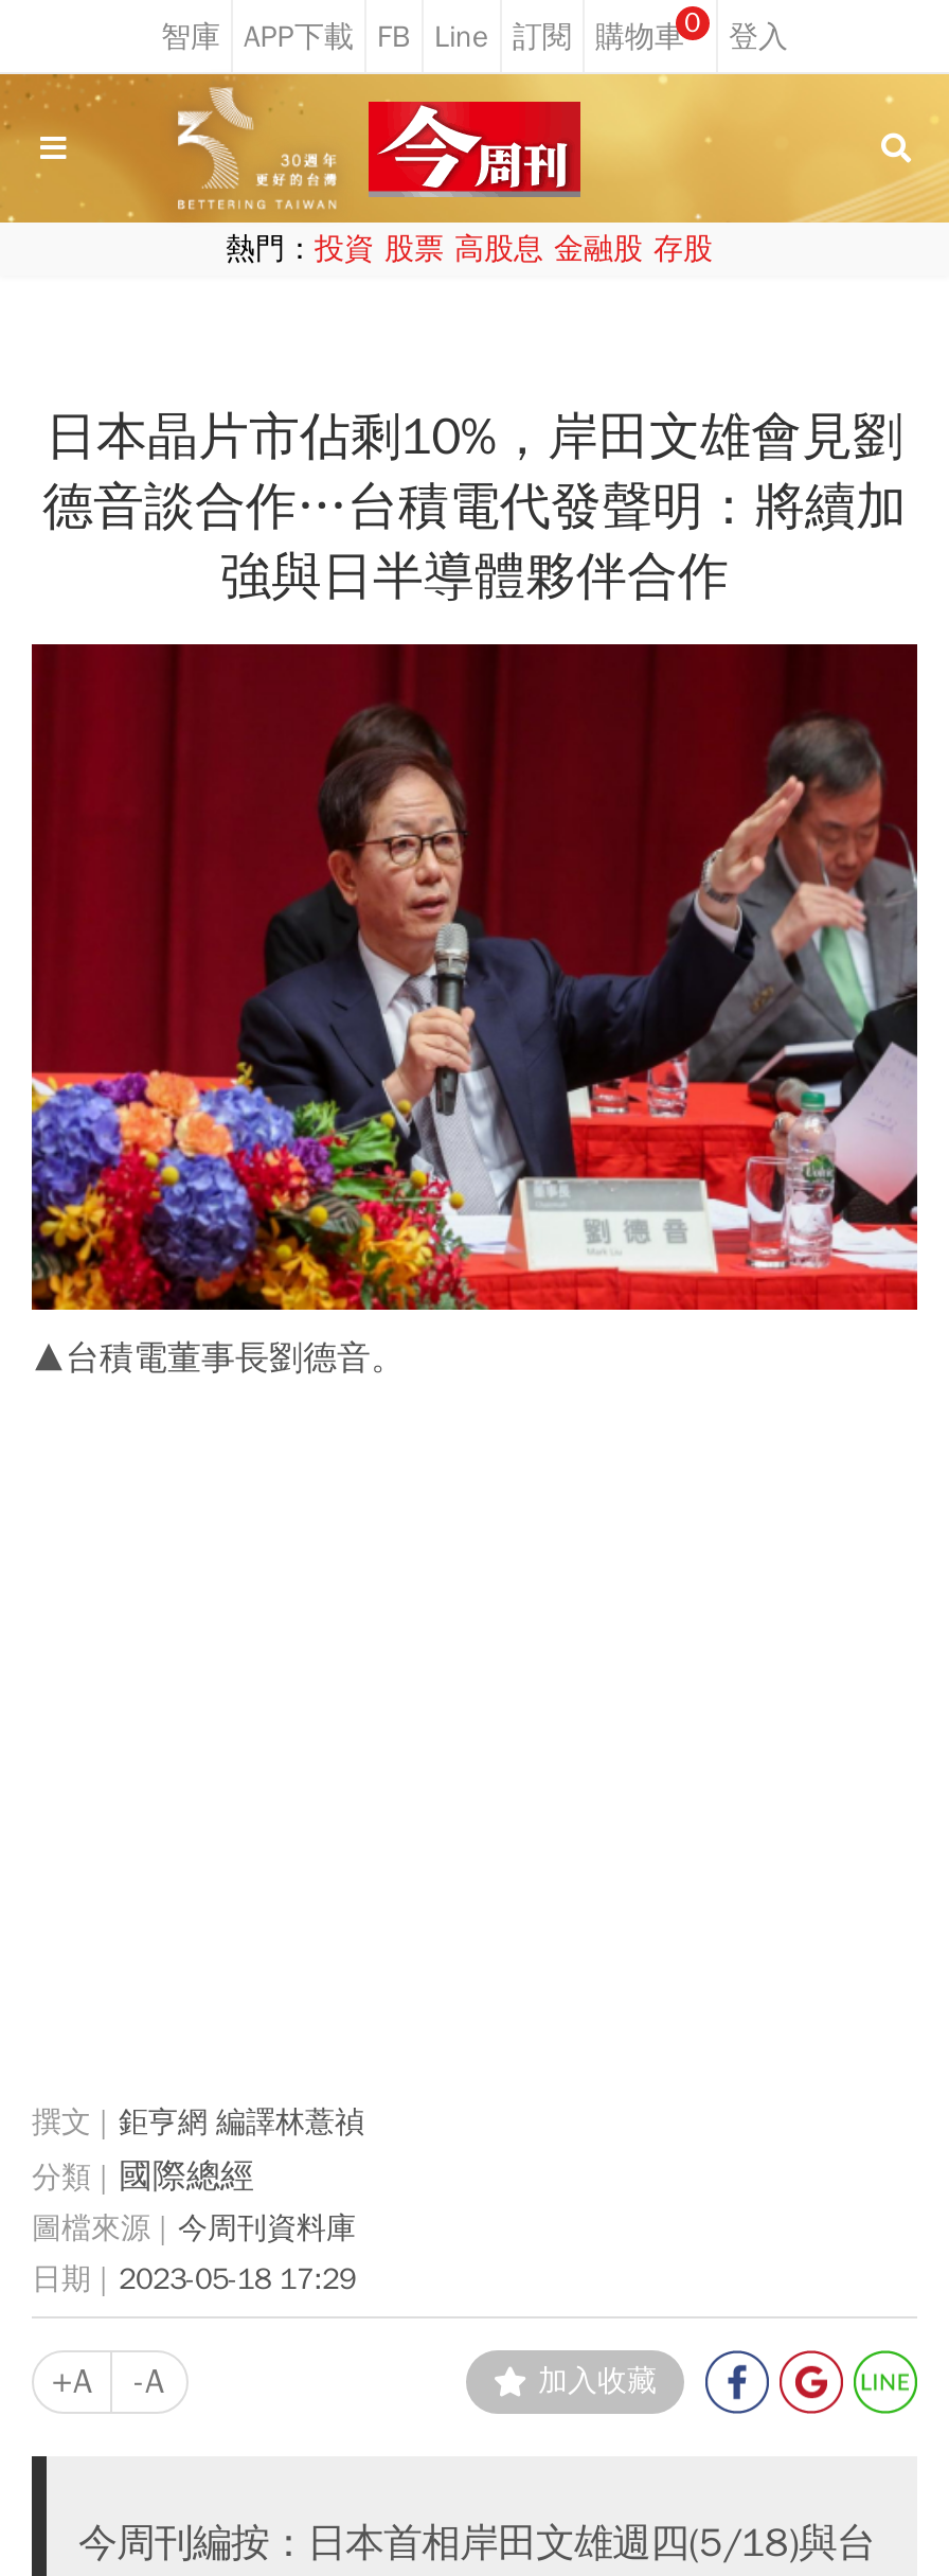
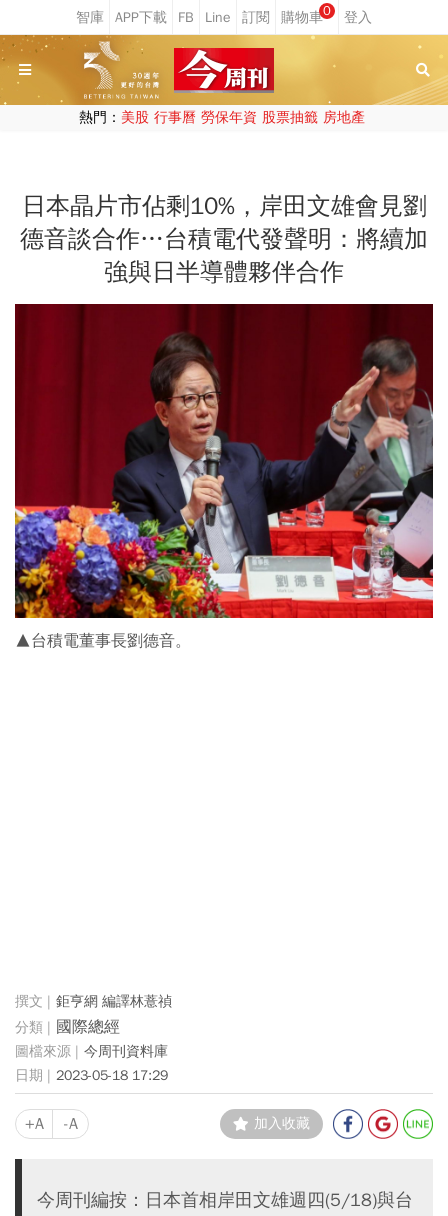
[226,231,713,267] 熱門：投資 股票 高股息 金融股 存股 -> [78,109,364,126] 熱門：美股 行事曆 勞保年資 股票抽籤 房地產

